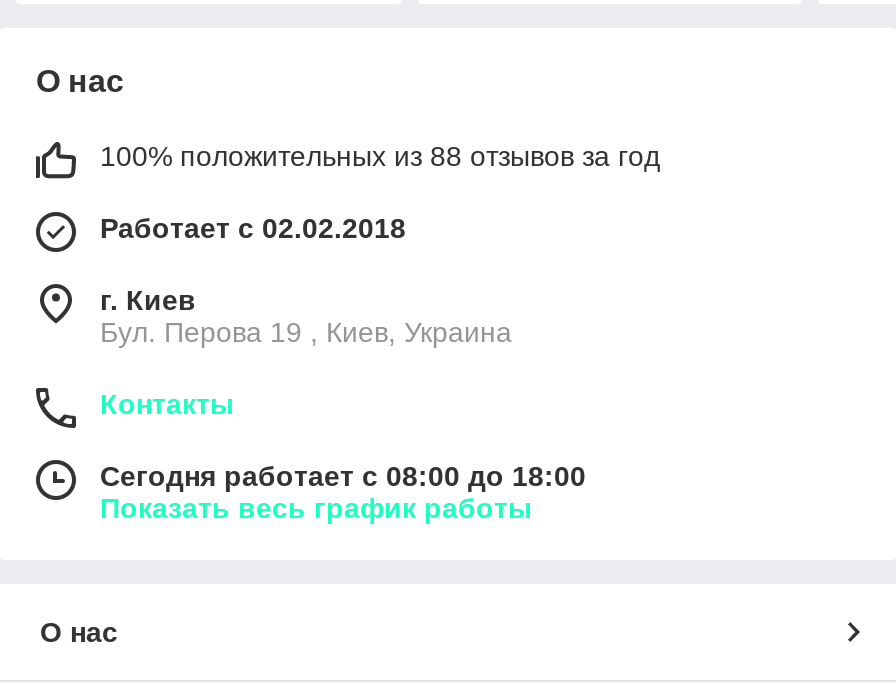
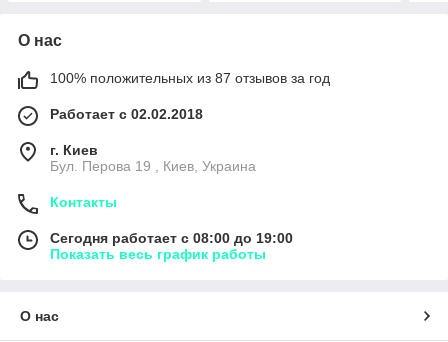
[100,140,660,172] 100% положительных из 88 отзывов за год -> [50,70,330,86] 100% положительных из 87 отзывов за год
[100,460,586,492] Сегодня работает с 08:00 до 18:00 -> [50,230,293,246] Сегодня работает с 08:00 до 19:00

